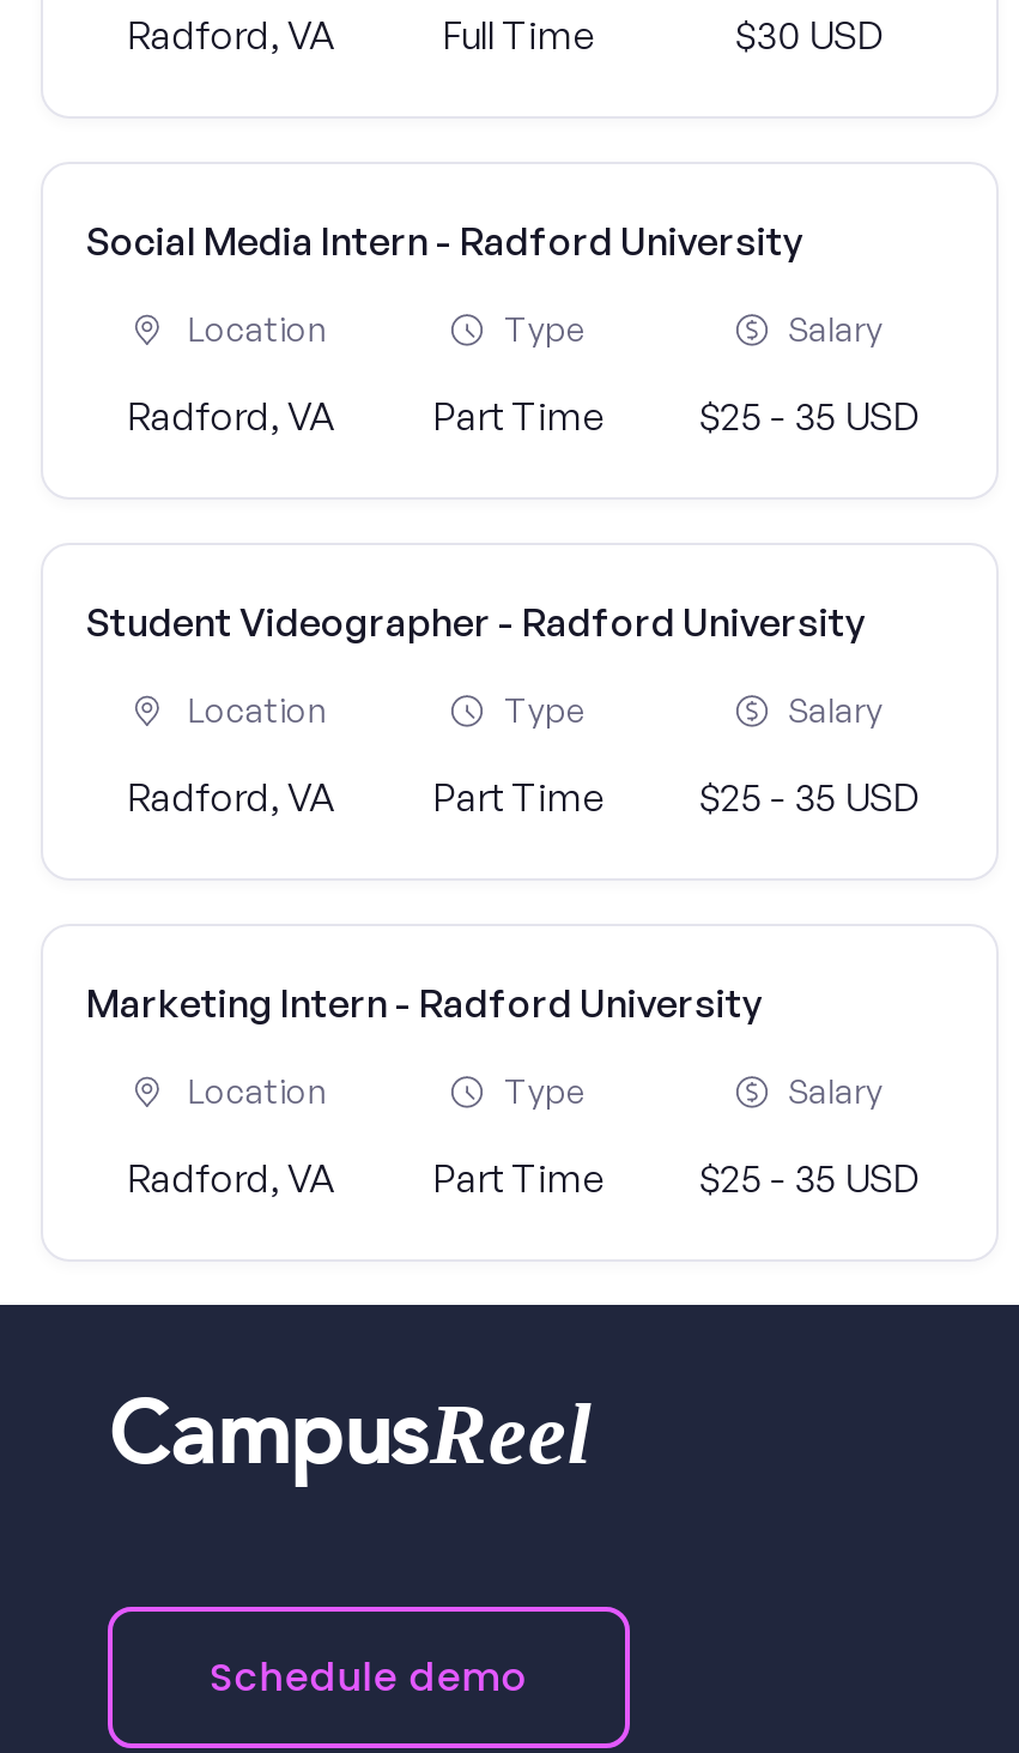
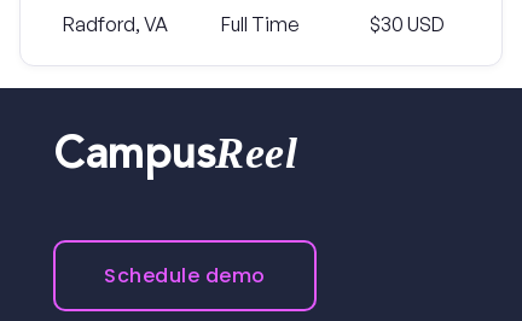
[86,217,802,440] Social Media Intern - Radford University | Location | Radford, VA -> none
[432,308,607,440] Type | Part Time -> none
[698,308,919,440] Salary | $25 - 35 USD -> none
[86,598,865,821] Student Videographer - Radford University | Location | Radford, VA -> none
[432,689,607,821] Type | Part Time -> none
[698,689,919,821] Salary | $25 - 35 USD -> none
[86,979,762,1202] Marketing Intern - Radford University | Location | Radford, VA -> none
[432,1070,607,1202] Type | Part Time -> none
[698,1070,919,1202] Salary | $25 - 35 USD -> none

